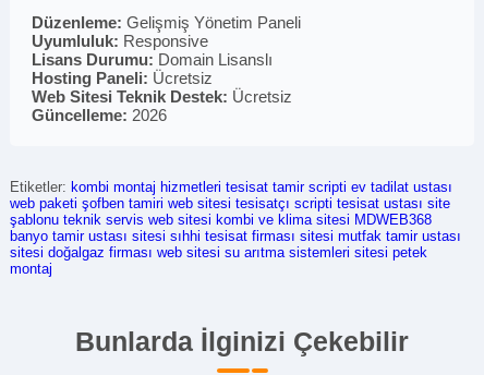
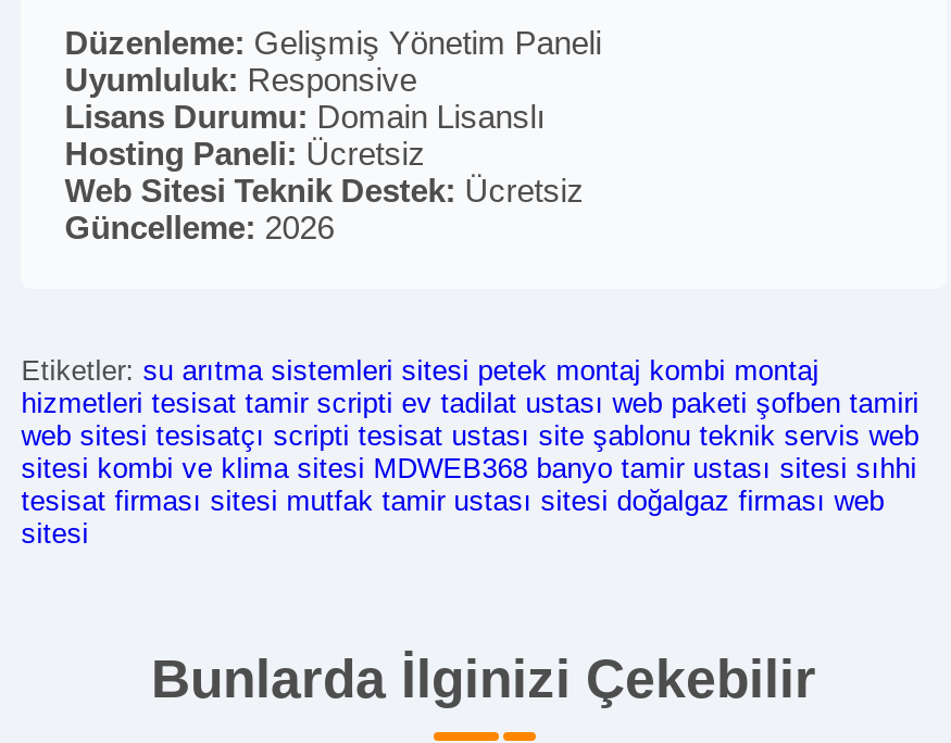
[10,179,461,277] Etiketler: kombi montaj hizmetleri tesisat tamir scripti ev tadilat ustası | web paketi şofben tamiri web sitesi tesisatçı scripti tesisat ustası site | şablonu teknik servis web sitesi kombi ve klima sitesi MDWEB368 | banyo tamir ustası sitesi sıhhi tesisat firması sitesi mutfak tamir ustası | sitesi doğalgaz firması web sitesi su arıtma sistemleri sitesi petek | montaj -> [21,354,919,550] Etiketler: su arıtma sistemleri sitesi petek montaj kombi montaj | hizmetleri tesisat tamir scripti ev tadilat ustası web paketi şofben tamiri | web sitesi tesisatçı scripti tesisat ustası site şablonu teknik servis web | sitesi kombi ve klima sitesi MDWEB368 banyo tamir ustası sitesi sıhhi | tesisat firması sitesi mutfak tamir ustası sitesi doğalgaz firması web | sitesi

